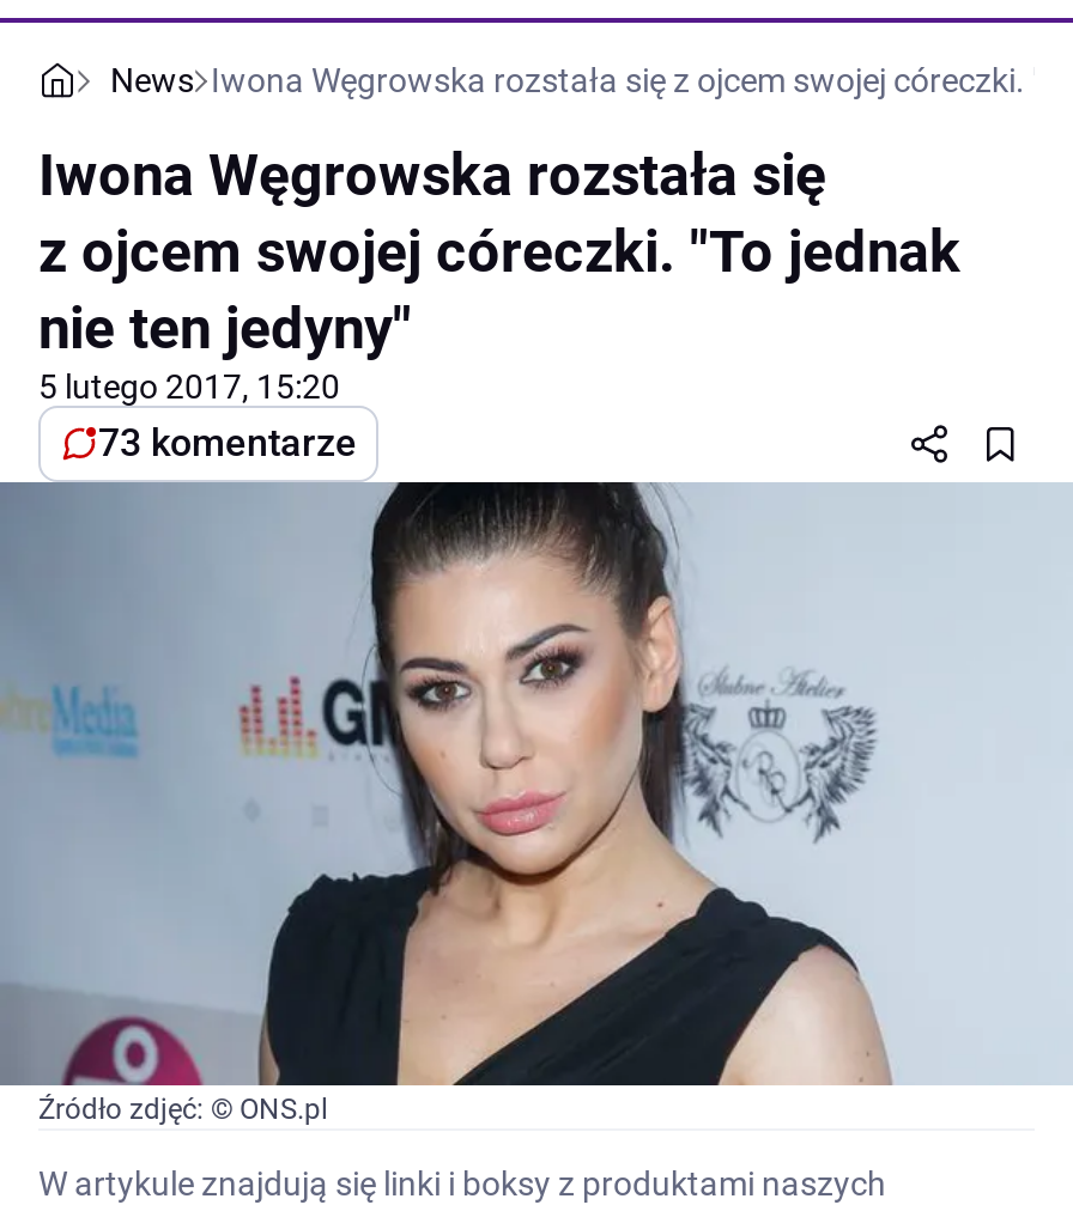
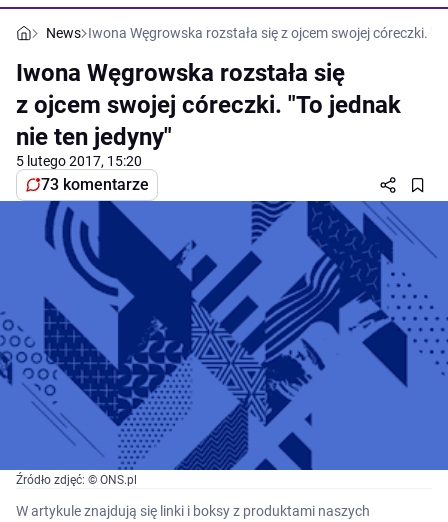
[7,480,1066,1088] [image] -> [3,200,445,471] [image]

